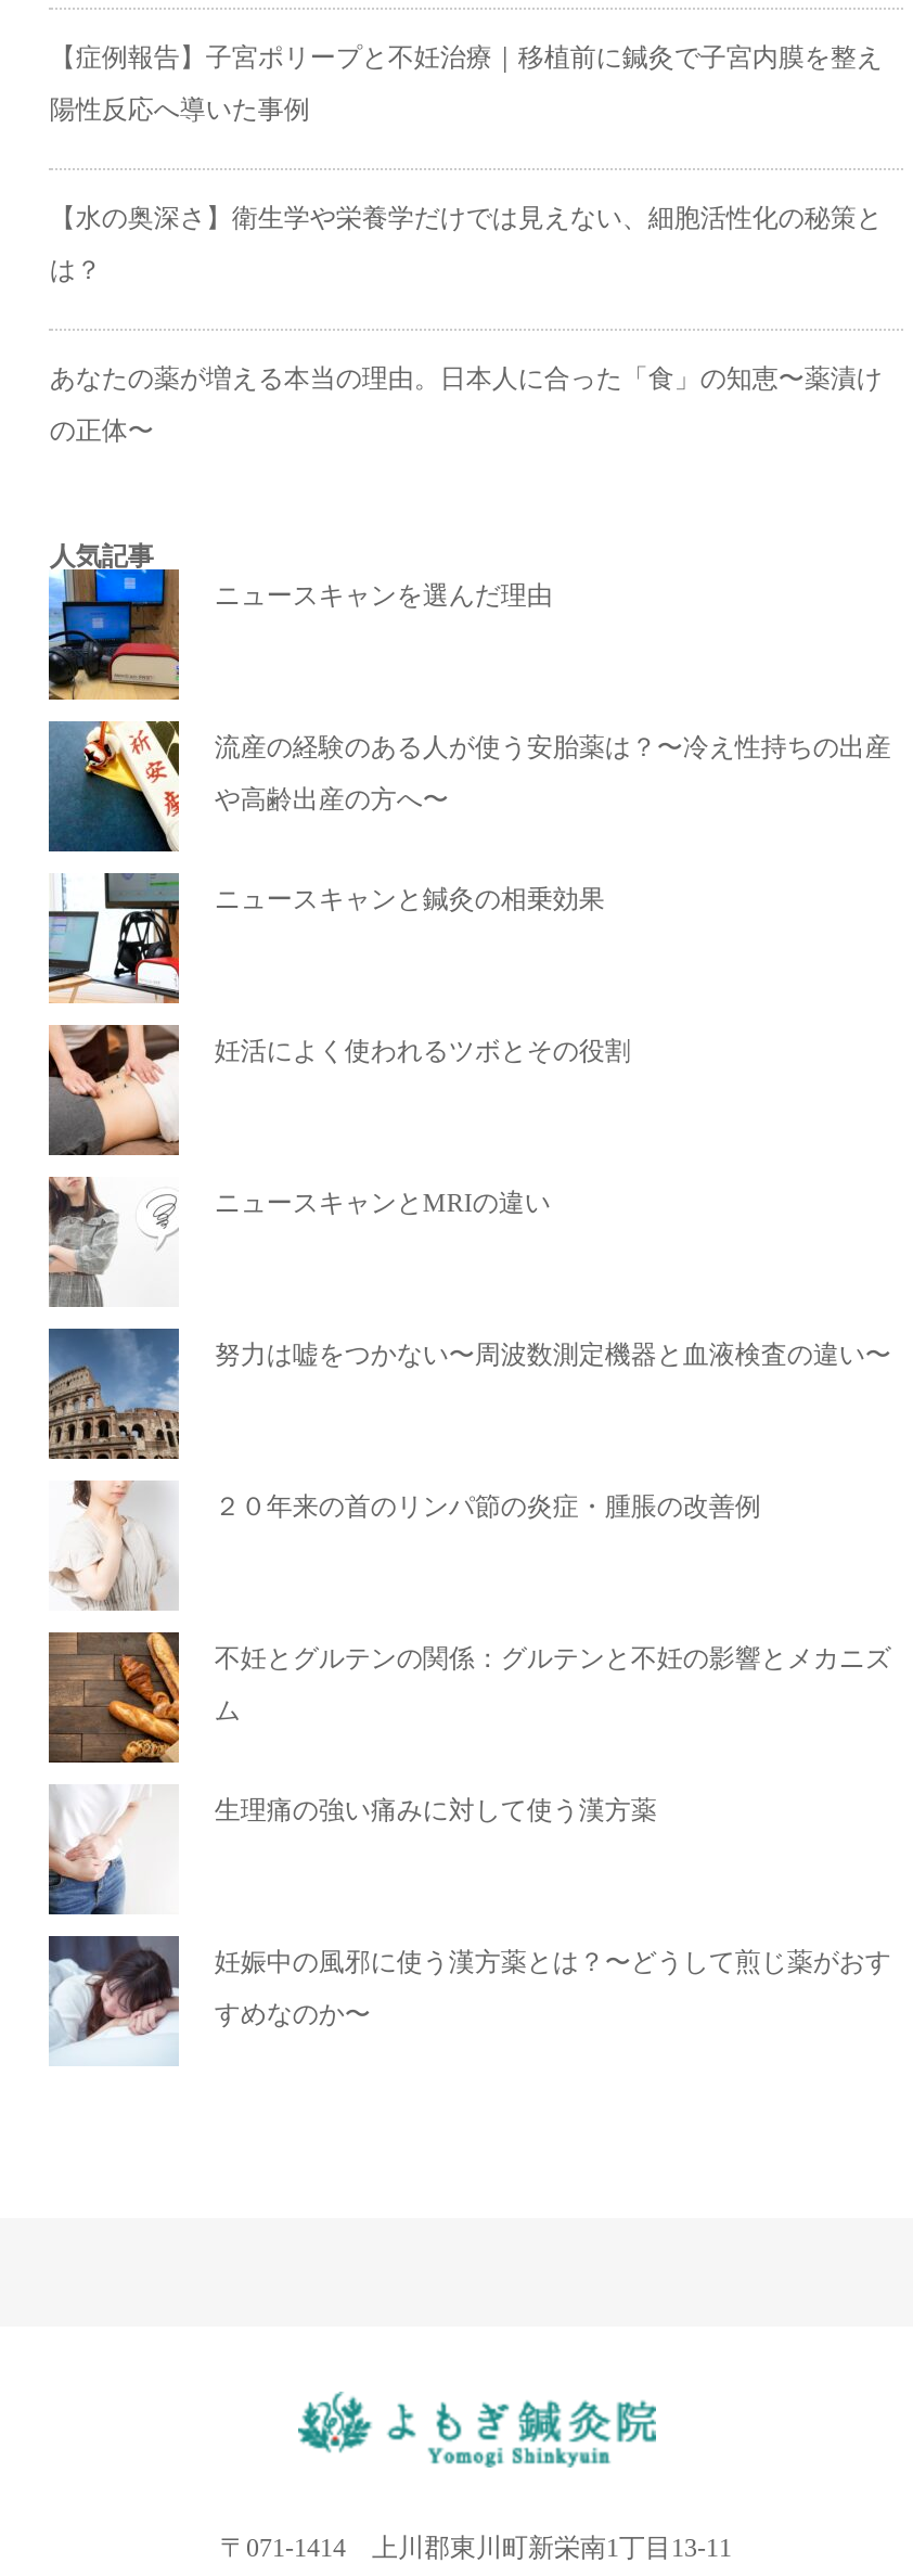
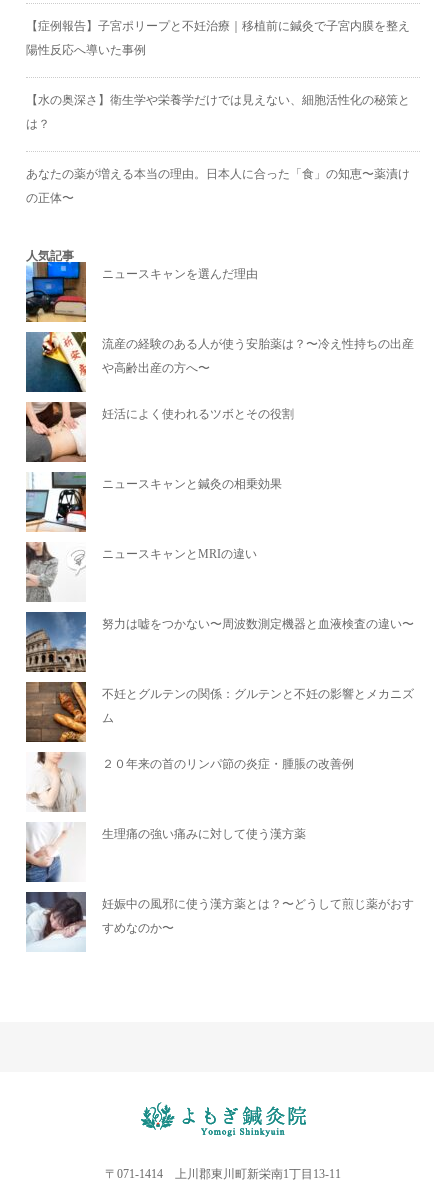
moved [47,871,605,1003] -> [26,471,282,532]: [image] | ニュースキャンと鍼灸の相乗効果
moved [214,1036,631,1066] -> [102,407,294,421]: 妊活によく使われるツボとその役割
moved [49,1481,761,1611] -> [26,752,354,812]: [image] | ２０年来の首のリンパ節の炎症・腫脹の改善例
moved [214,1643,891,1726] -> [102,687,414,725]: 不妊とグルテンの関係：グルテンと不妊の影響とメカニズ | ム

